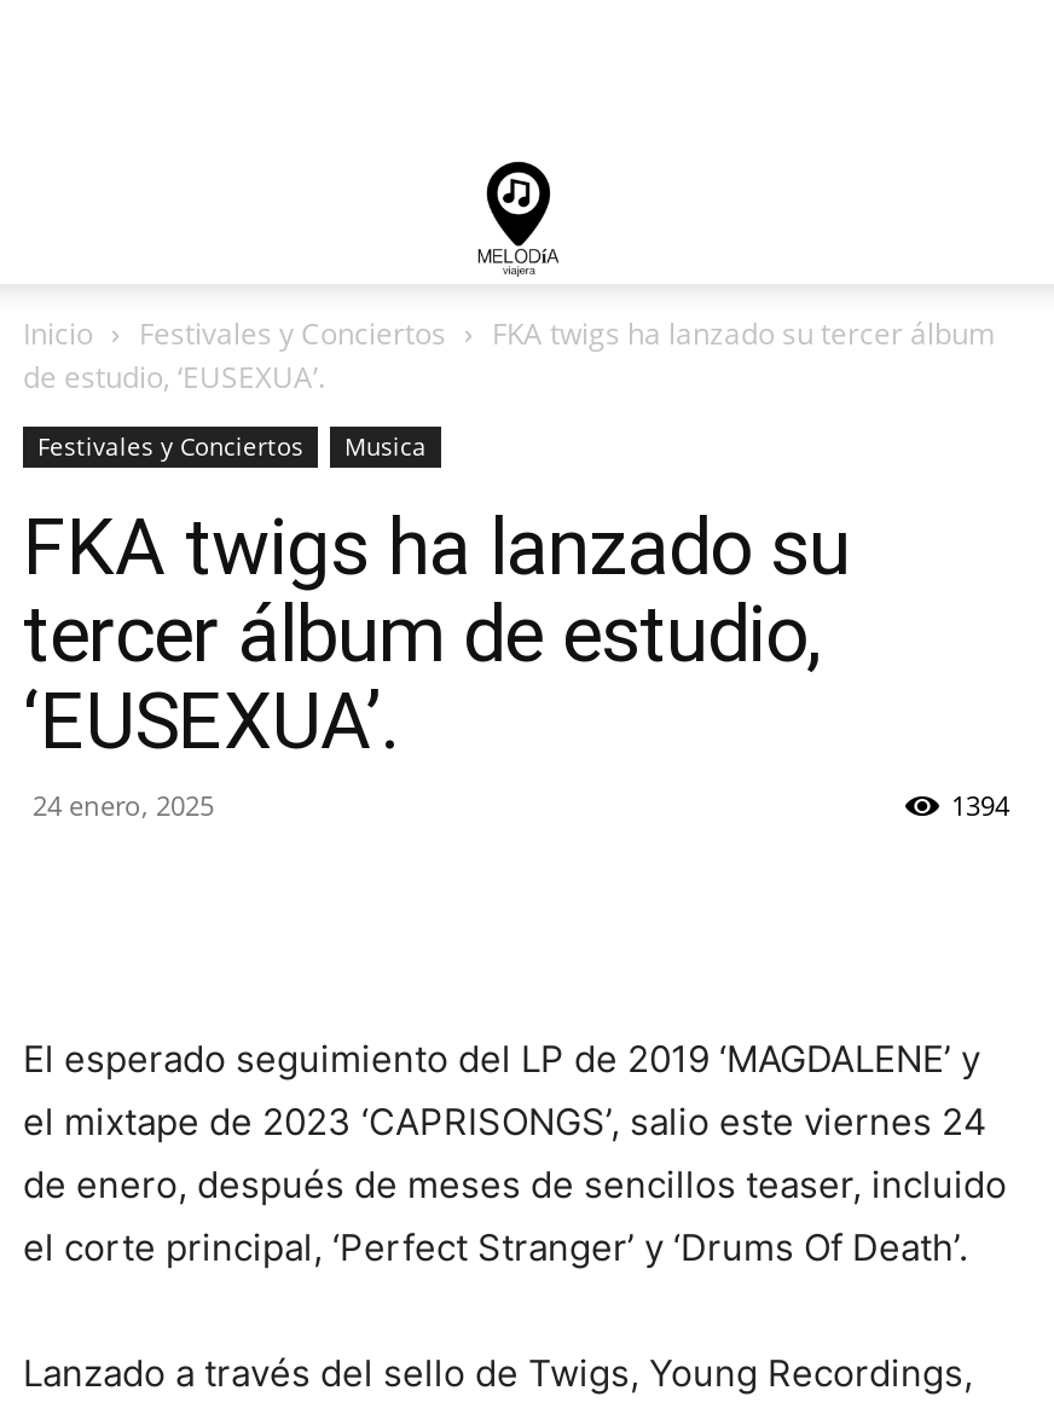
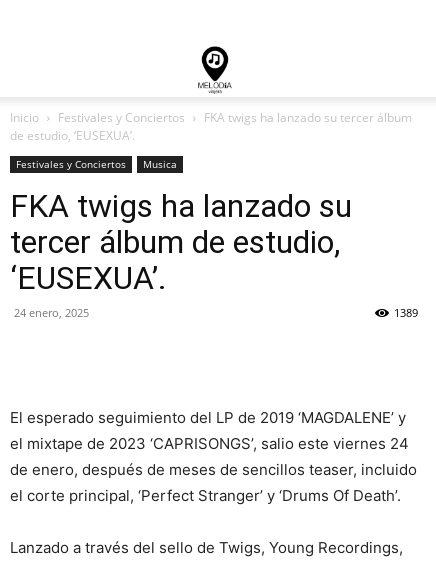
[951,787,1009,823] 1394 -> [394,305,418,320] 1389

